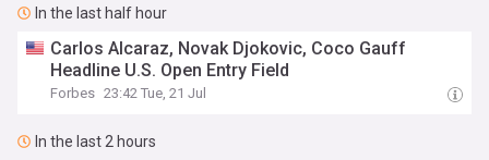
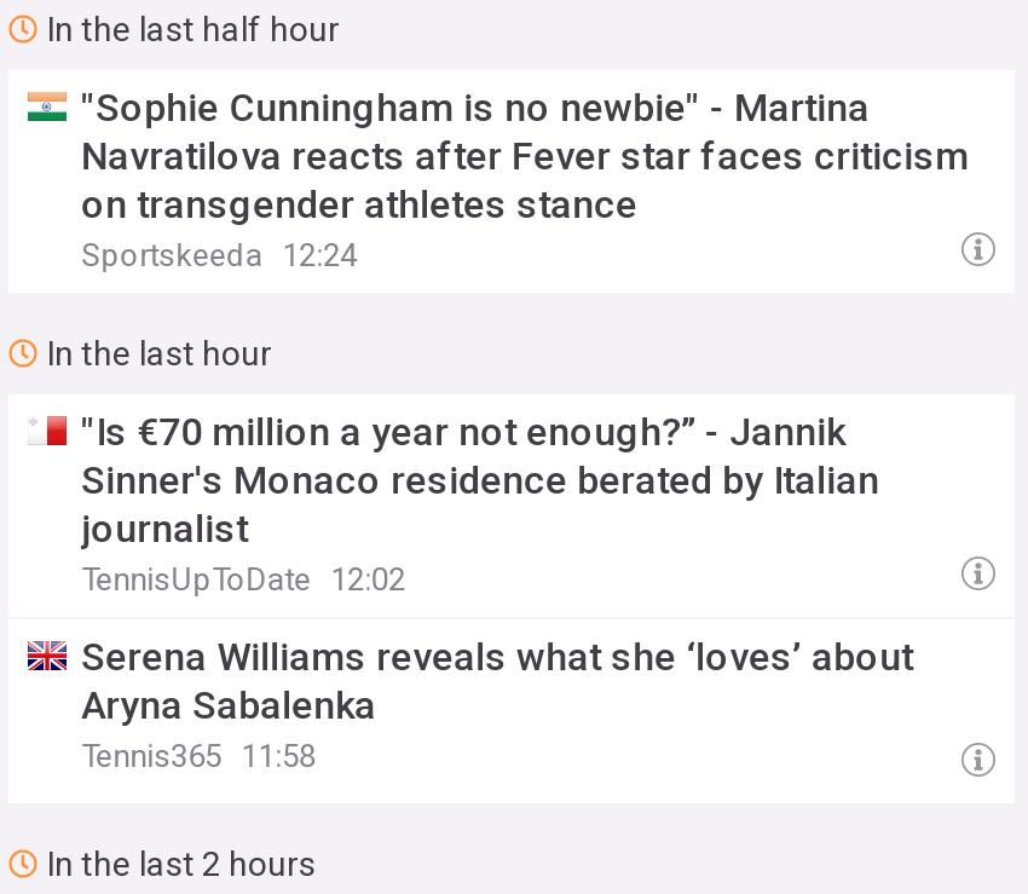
[50,38,406,101] Carlos Alcaraz, Novak Djokovic, Coco Gauff | Headline U.S. Open Entry Field | Forbes 23:42 Tue, 21 Jul -> [47,85,969,774] "Sophie Cunningham is no newbie" - Martina | Navratilova reacts after Fever star faces criticism | on transgender athletes stance | Sportskeeda 12:24 | In the last hour | "Is €70 million a year not enough?” - Jannik | Sinner's Monaco residence berated by Italian | journalist | TennisUpToDate 12:02 | Serena Williams reveals what she ‘loves’ about | Aryna Sabalenka | Tennis365 11:58

